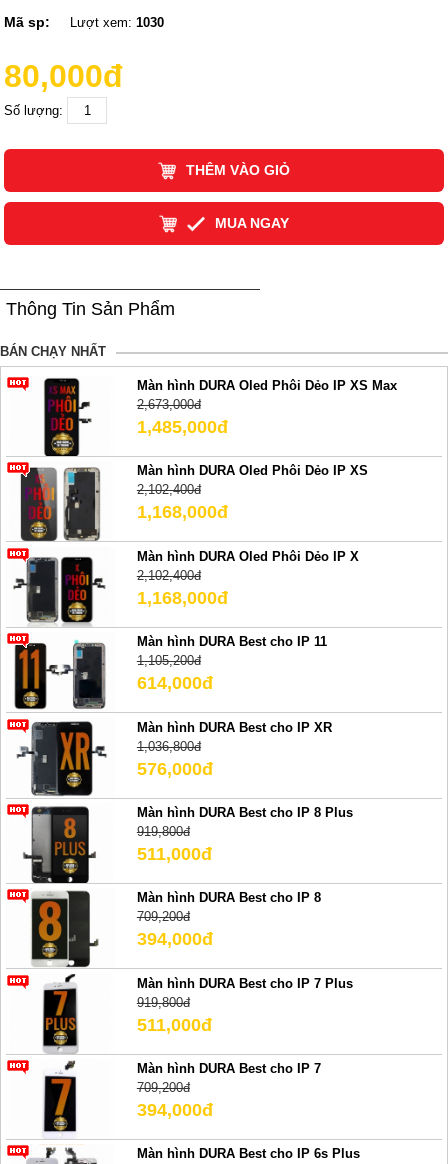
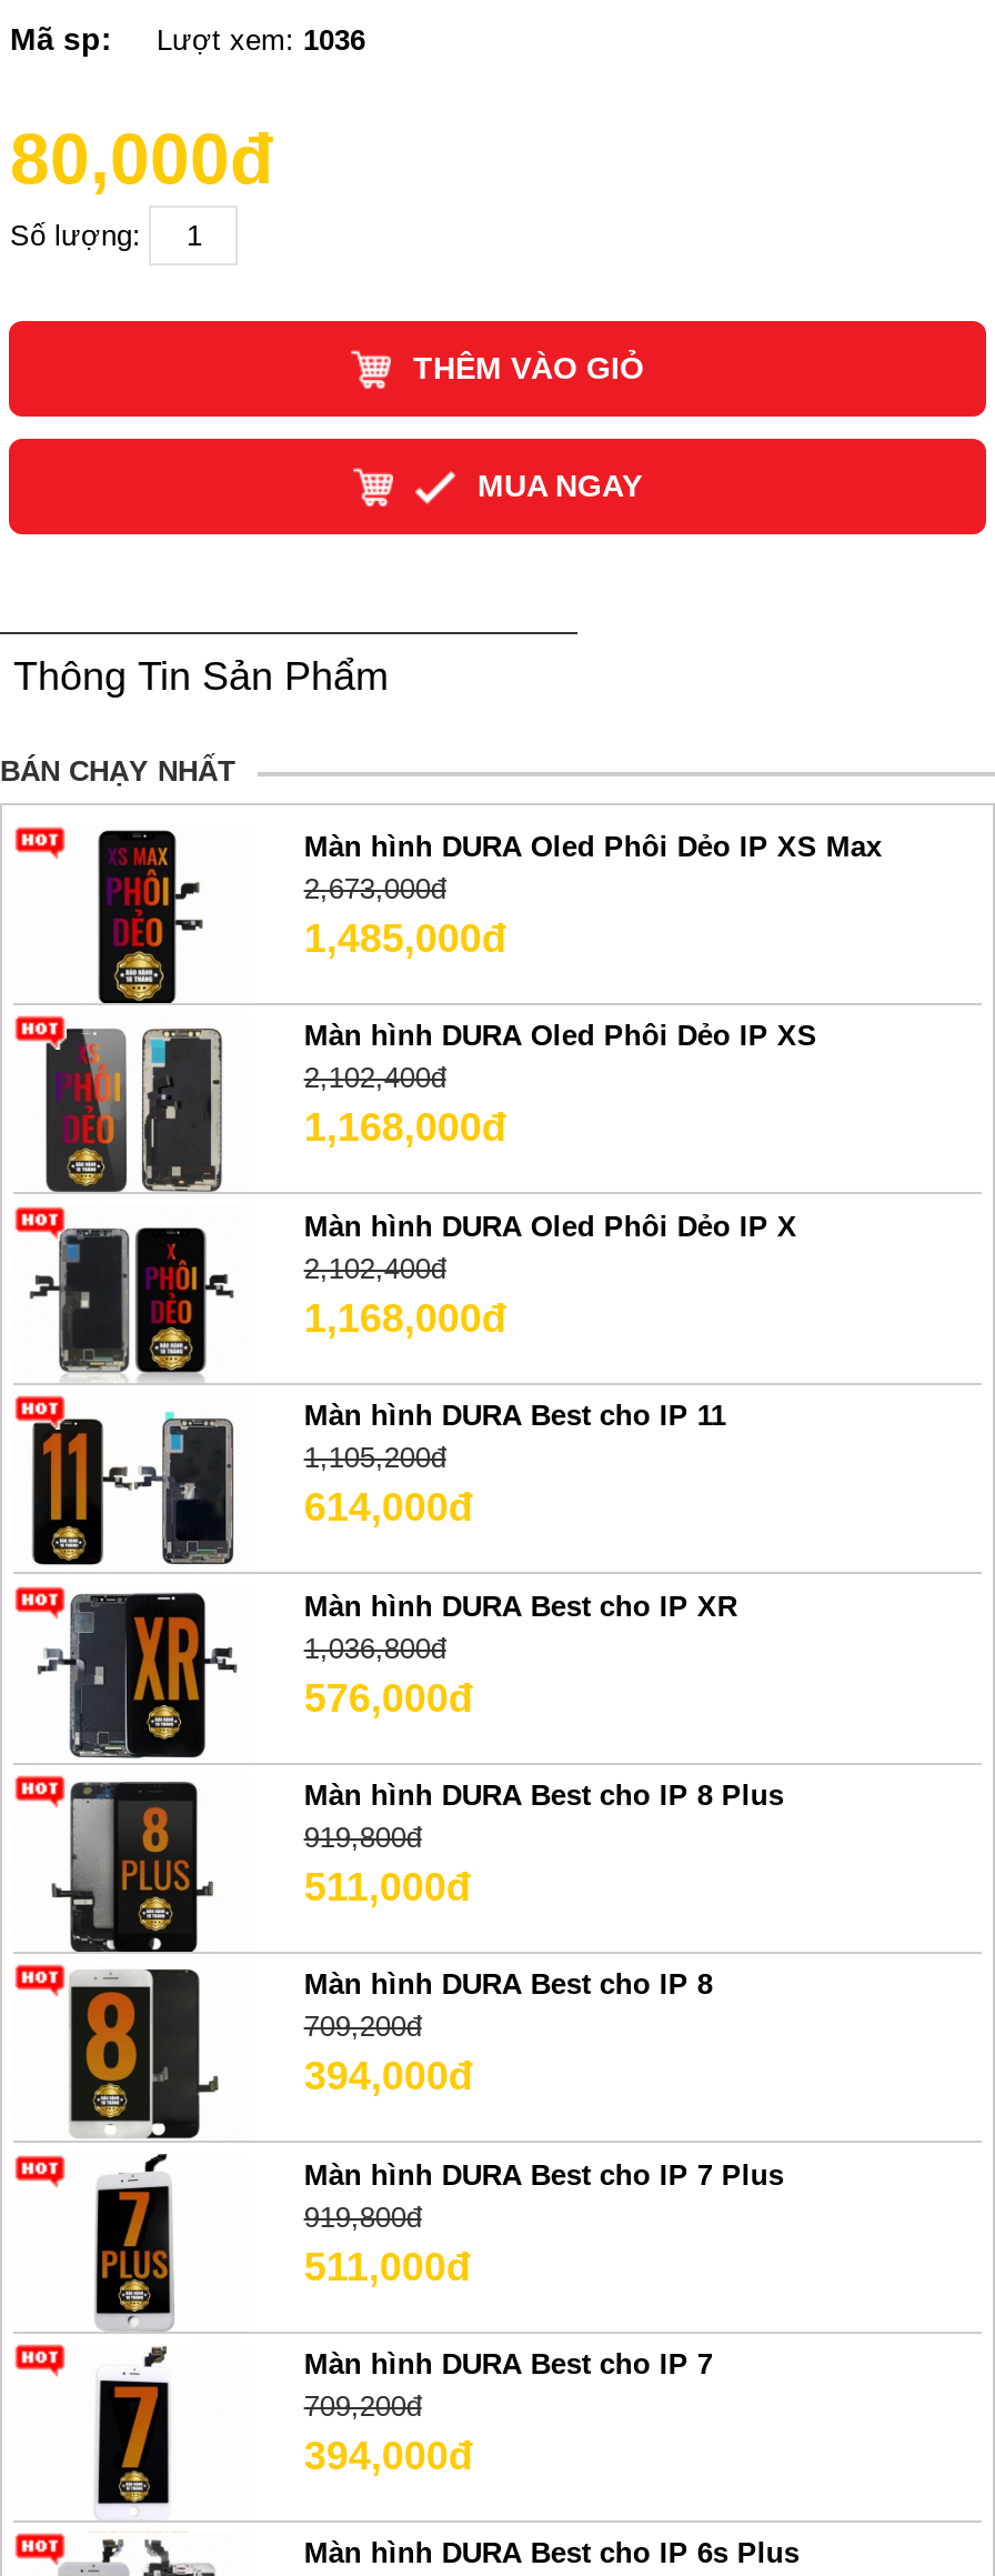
[4,14,164,30] Mã sp: Lượt xem: 1030 -> [10,22,365,57] Mã sp: Lượt xem: 1036

